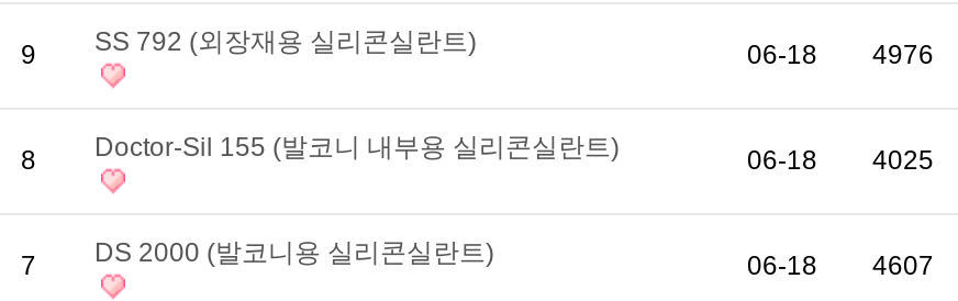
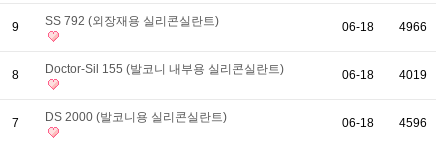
[747,40,934,70] 06-18 4976 -> [342,20,427,34] 06-18 4966
[747,145,934,176] 06-18 4025 -> [342,68,427,82] 06-18 4019
[747,250,934,281] 06-18 4607 -> [342,116,427,130] 06-18 4596

